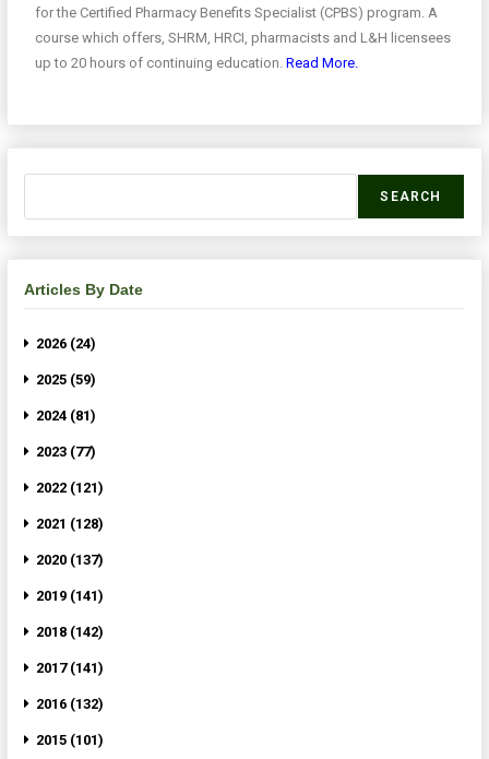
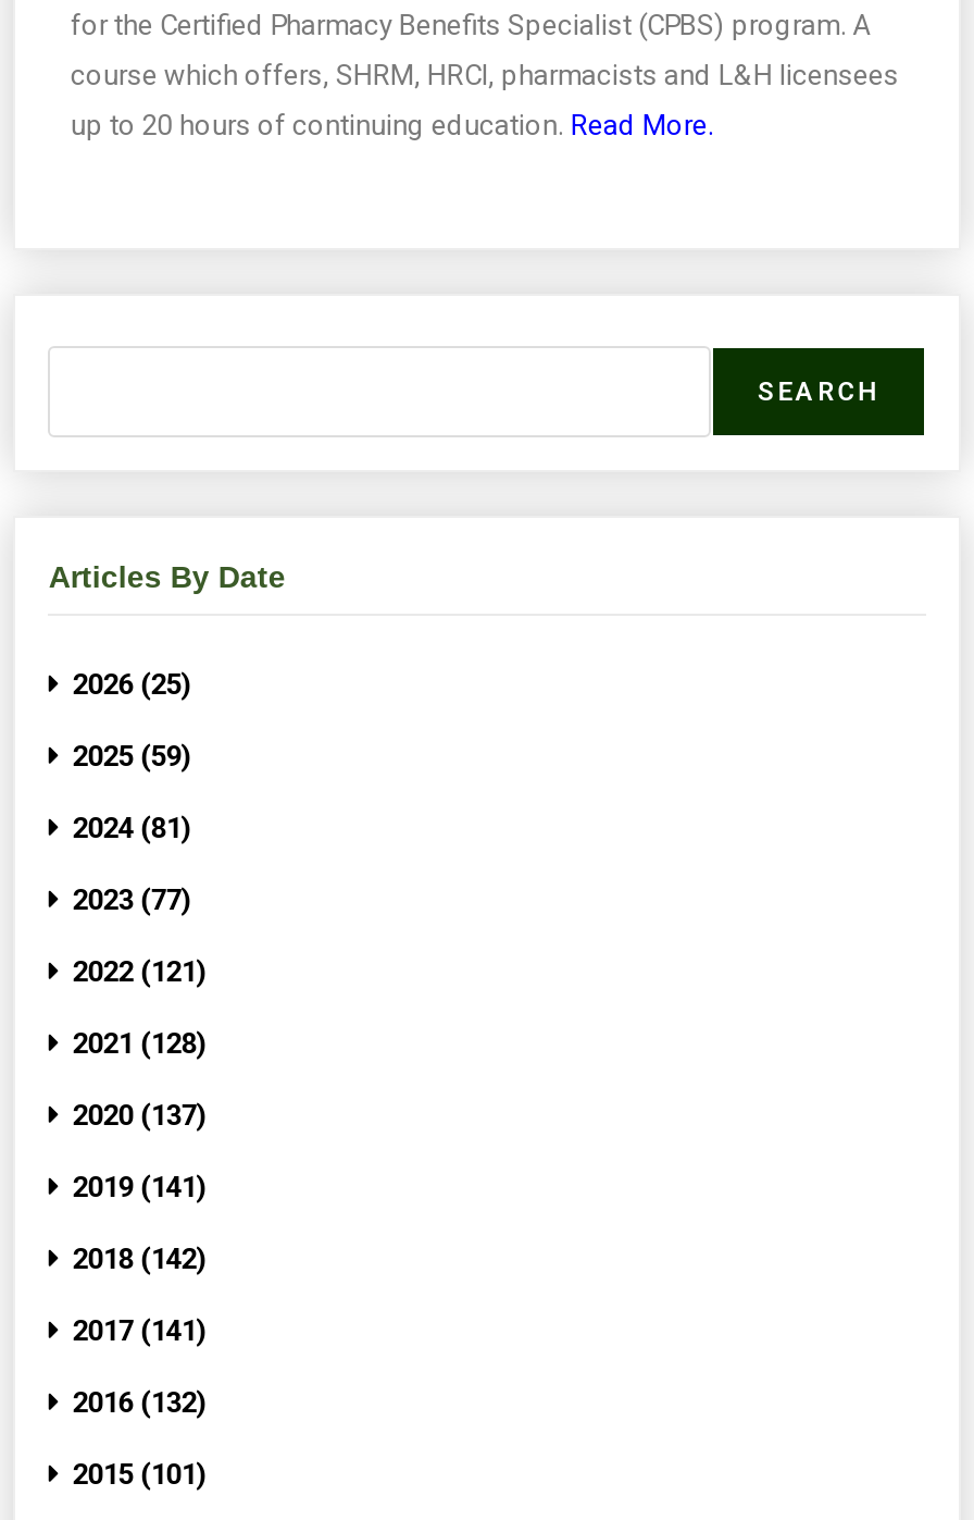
[36,336,96,352] 2026 (24) -> [73,669,192,702] 2026 (25)

